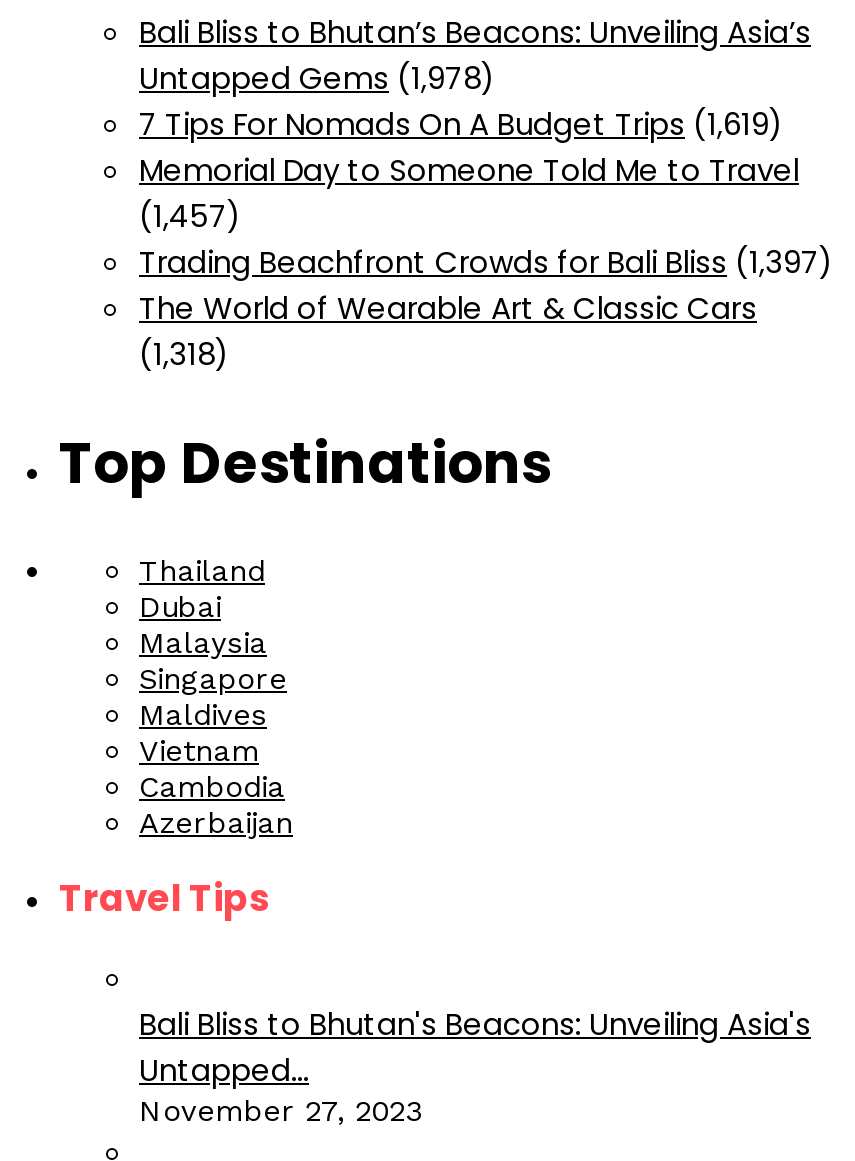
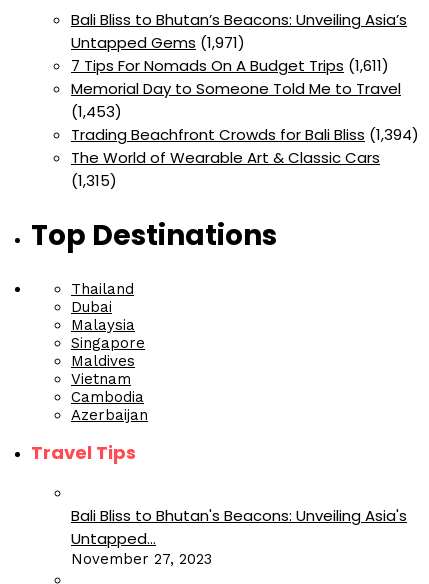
[139,57,495,99] Untapped Gems (1,978) -> [71,32,245,53] Untapped Gems (1,971)
[139,103,783,145] 7 Tips For Nomads On A Budget Trips (1,619) -> [71,55,389,76] 7 Tips For Nomads On A Budget Trips (1,611)
[139,195,241,237] (1,457) -> [71,101,122,122] (1,453)
[139,241,833,283] Trading Beachfront Crowds for Bali Bliss (1,397) -> [71,124,419,145] Trading Beachfront Crowds for Bali Bliss (1,394)
[139,333,229,375] (1,318) -> [71,170,117,191] (1,315)

